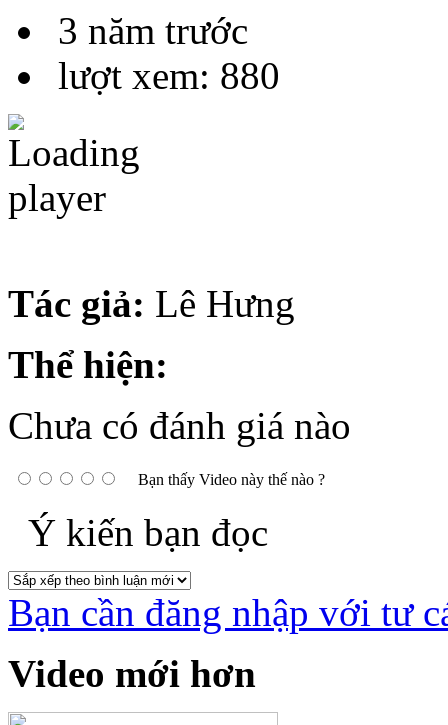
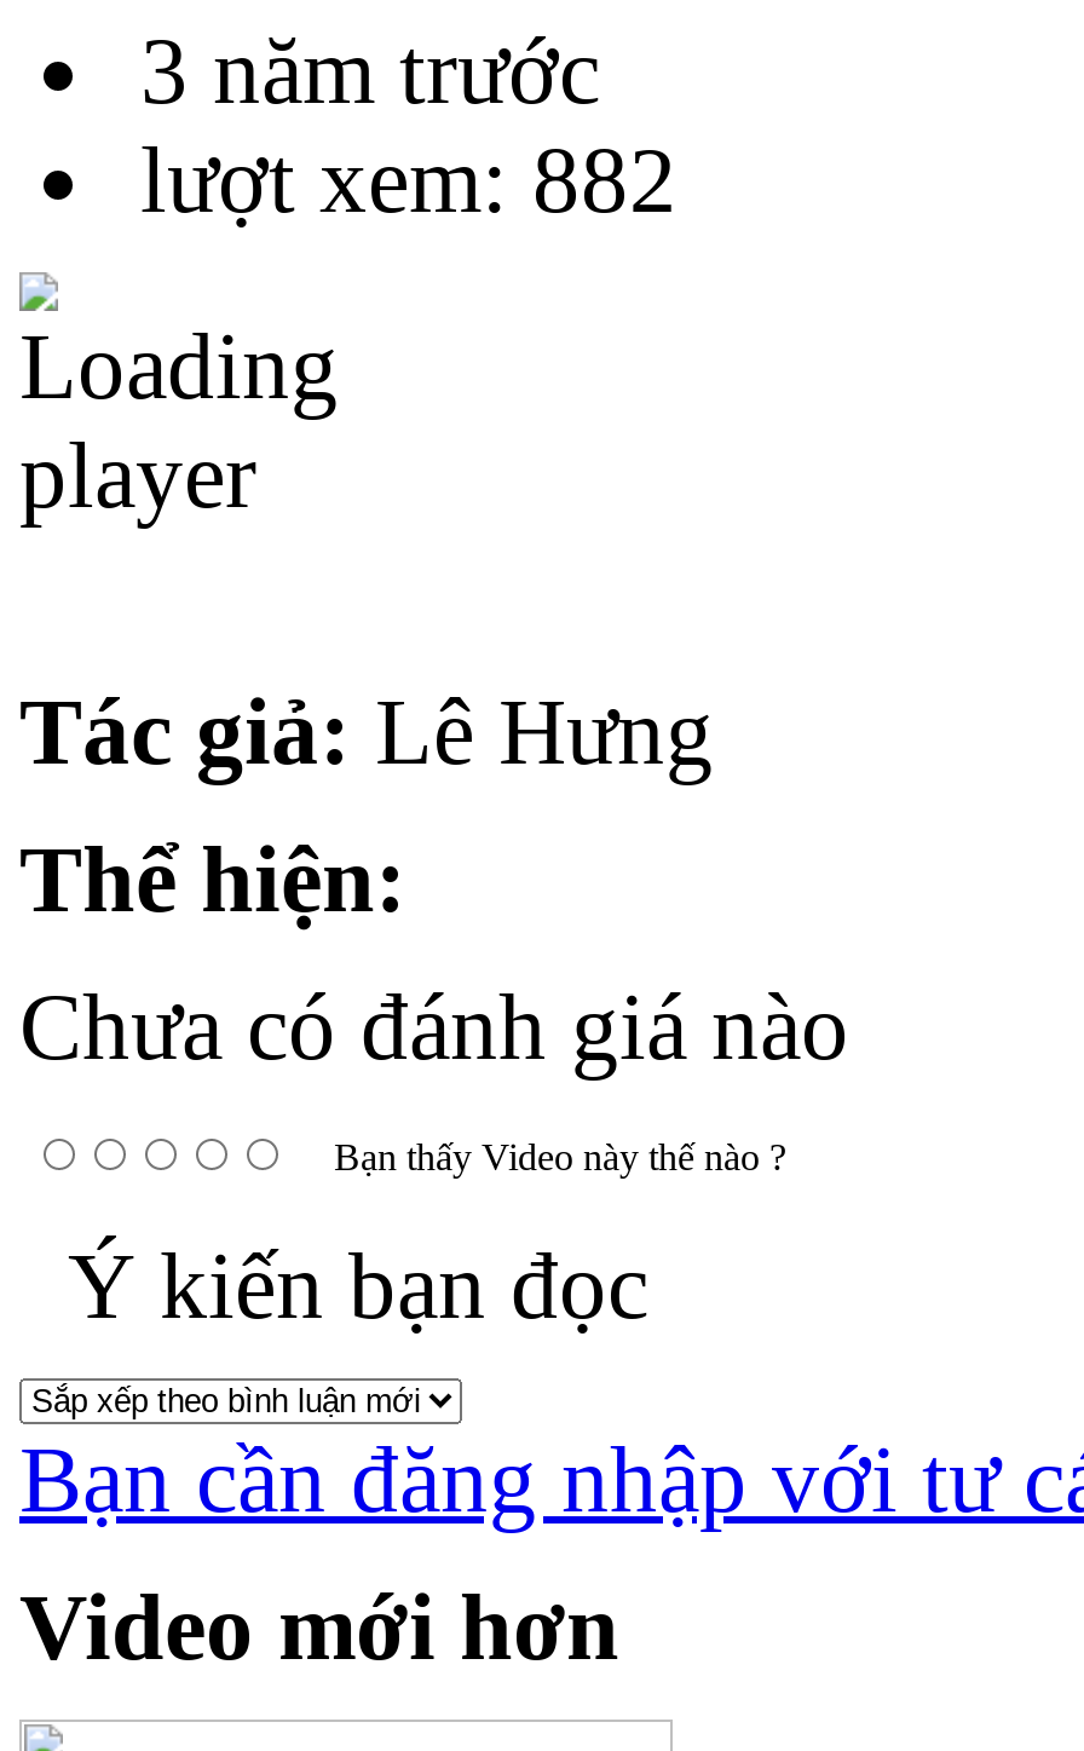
[58,54,280,97] lượt xem: 880 -> [140,128,677,232] lượt xem: 882

